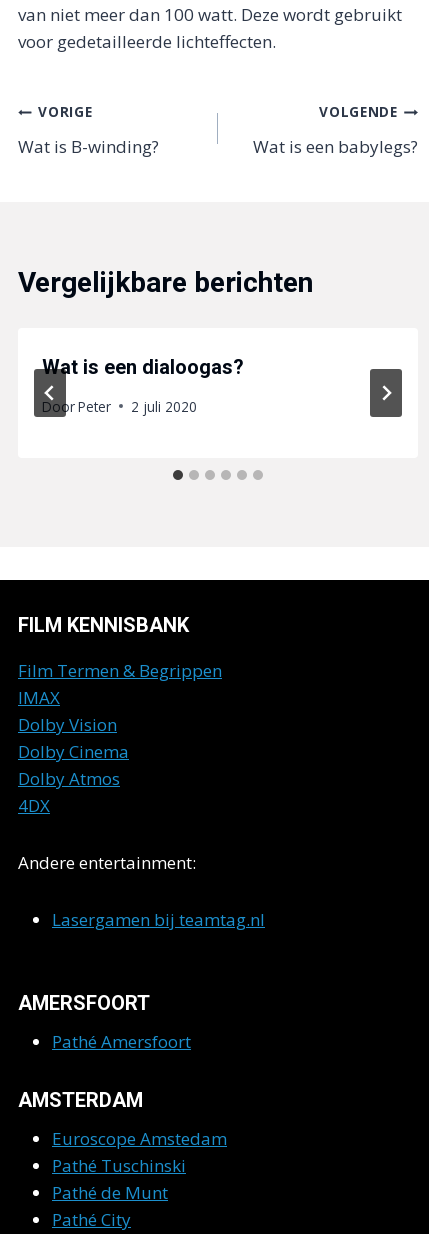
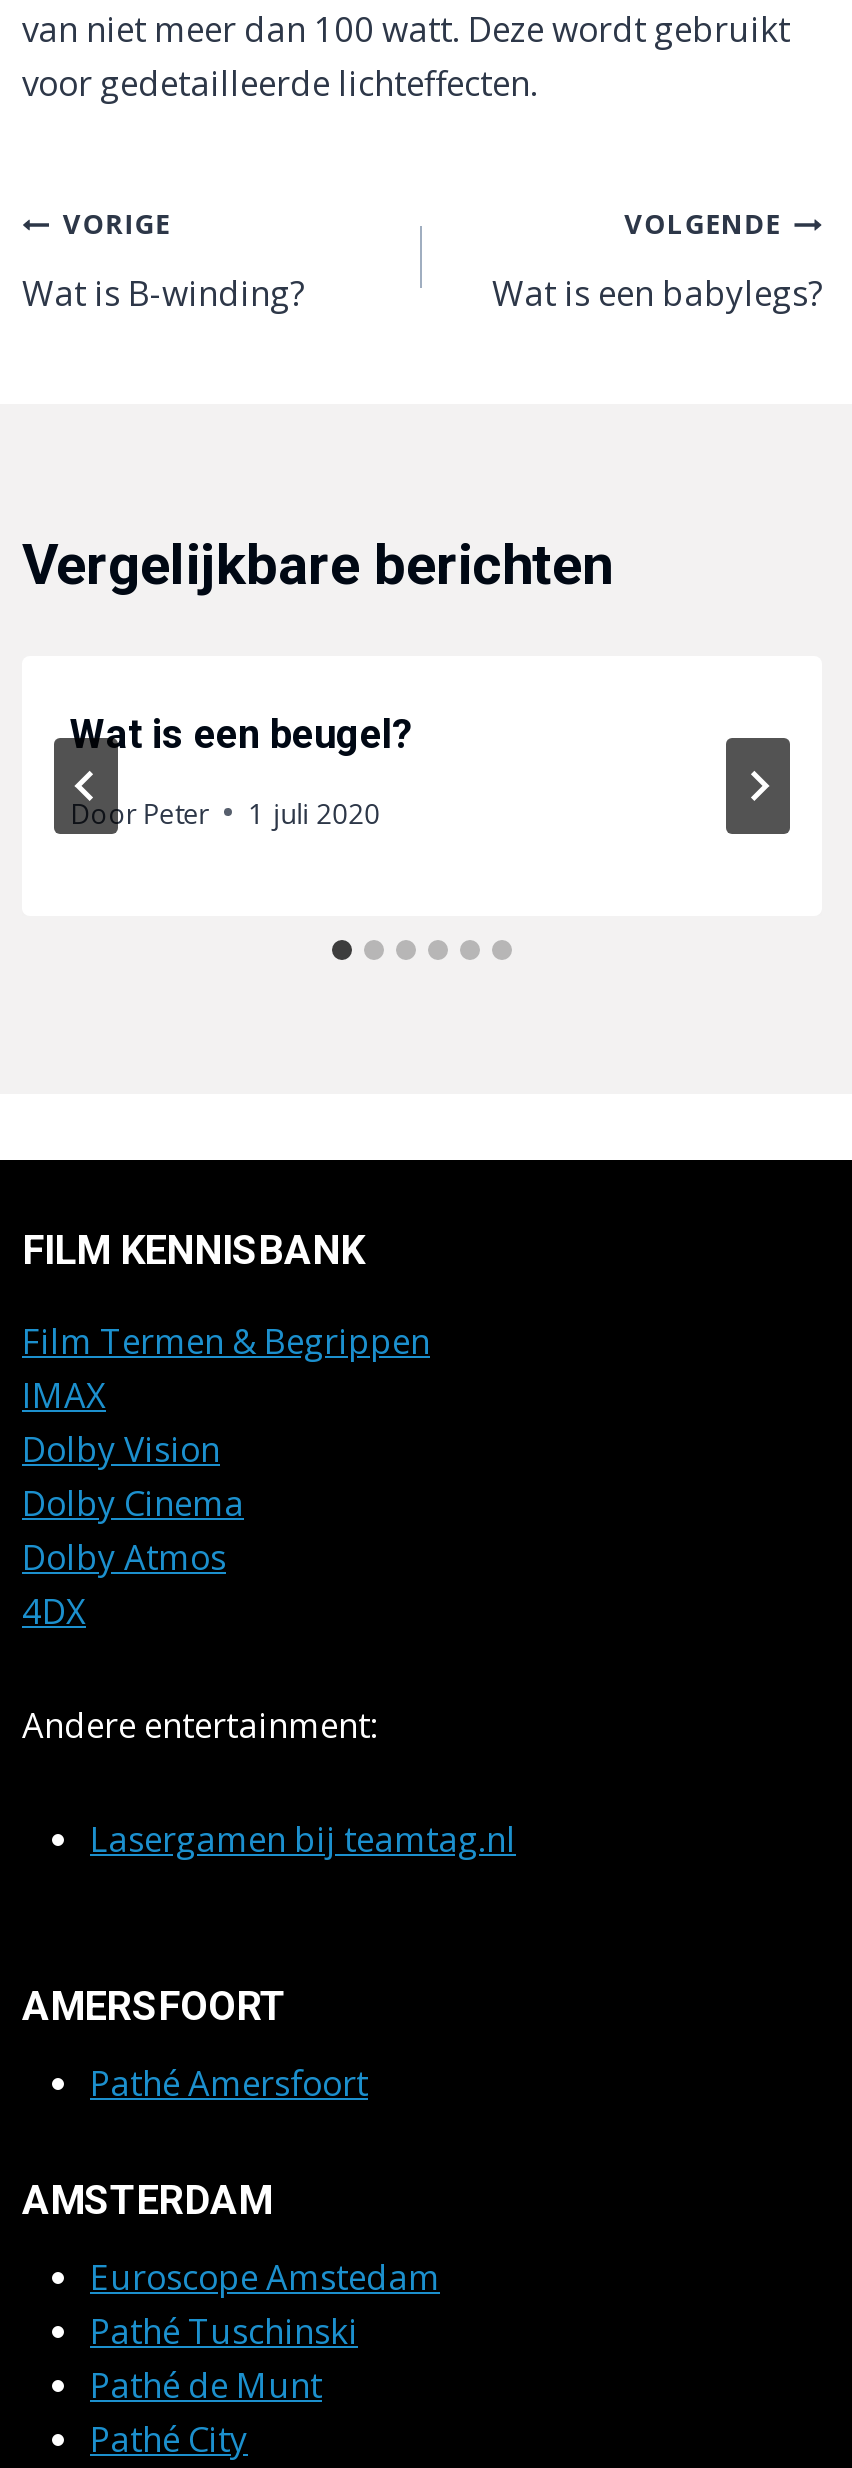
[42,355,244,379] Wat is een dialoogas? -> [70,710,414,758] Wat is een beugel?
[131,396,197,415] 2 juli 2020 -> [248,793,380,831] 1 juli 2020

